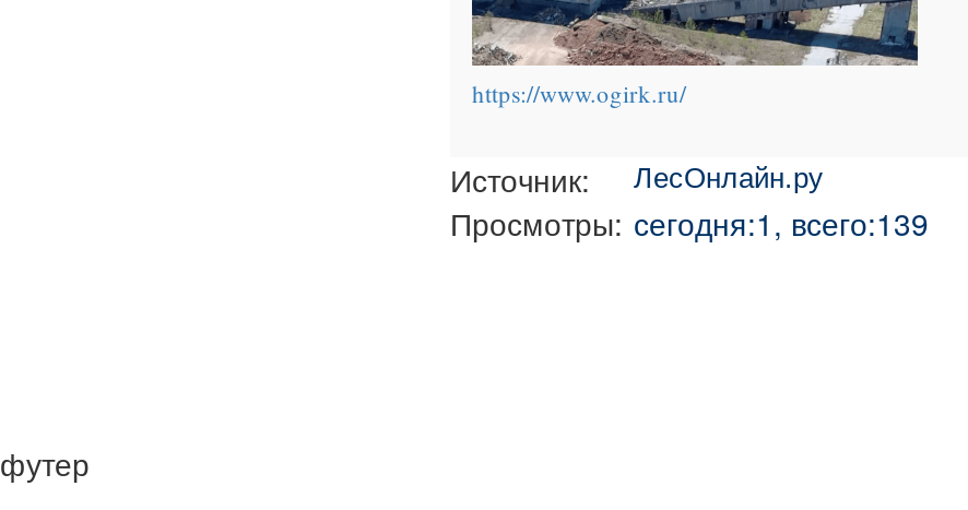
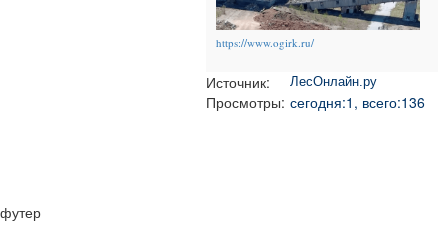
[450,201,929,245] Просмотры: сегодня:1, всего:139 -> [206,92,425,112] Просмотры: сегодня:1, всего:136

